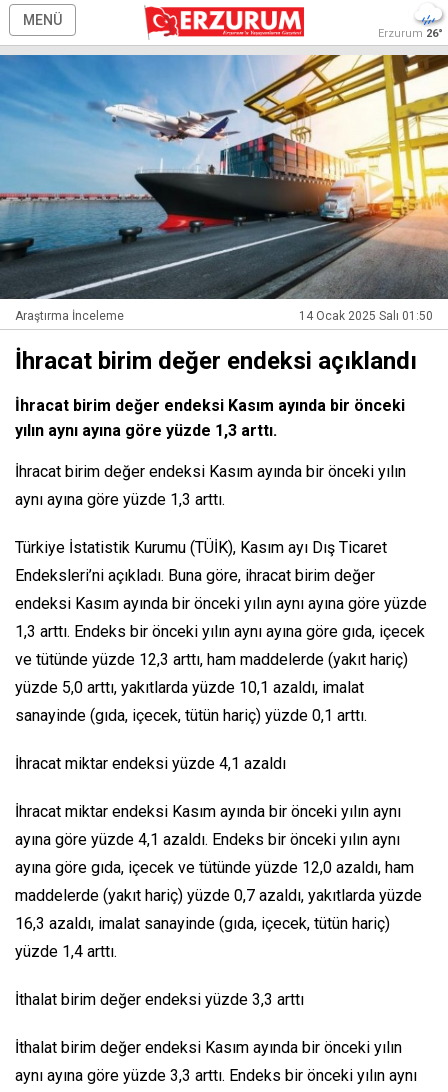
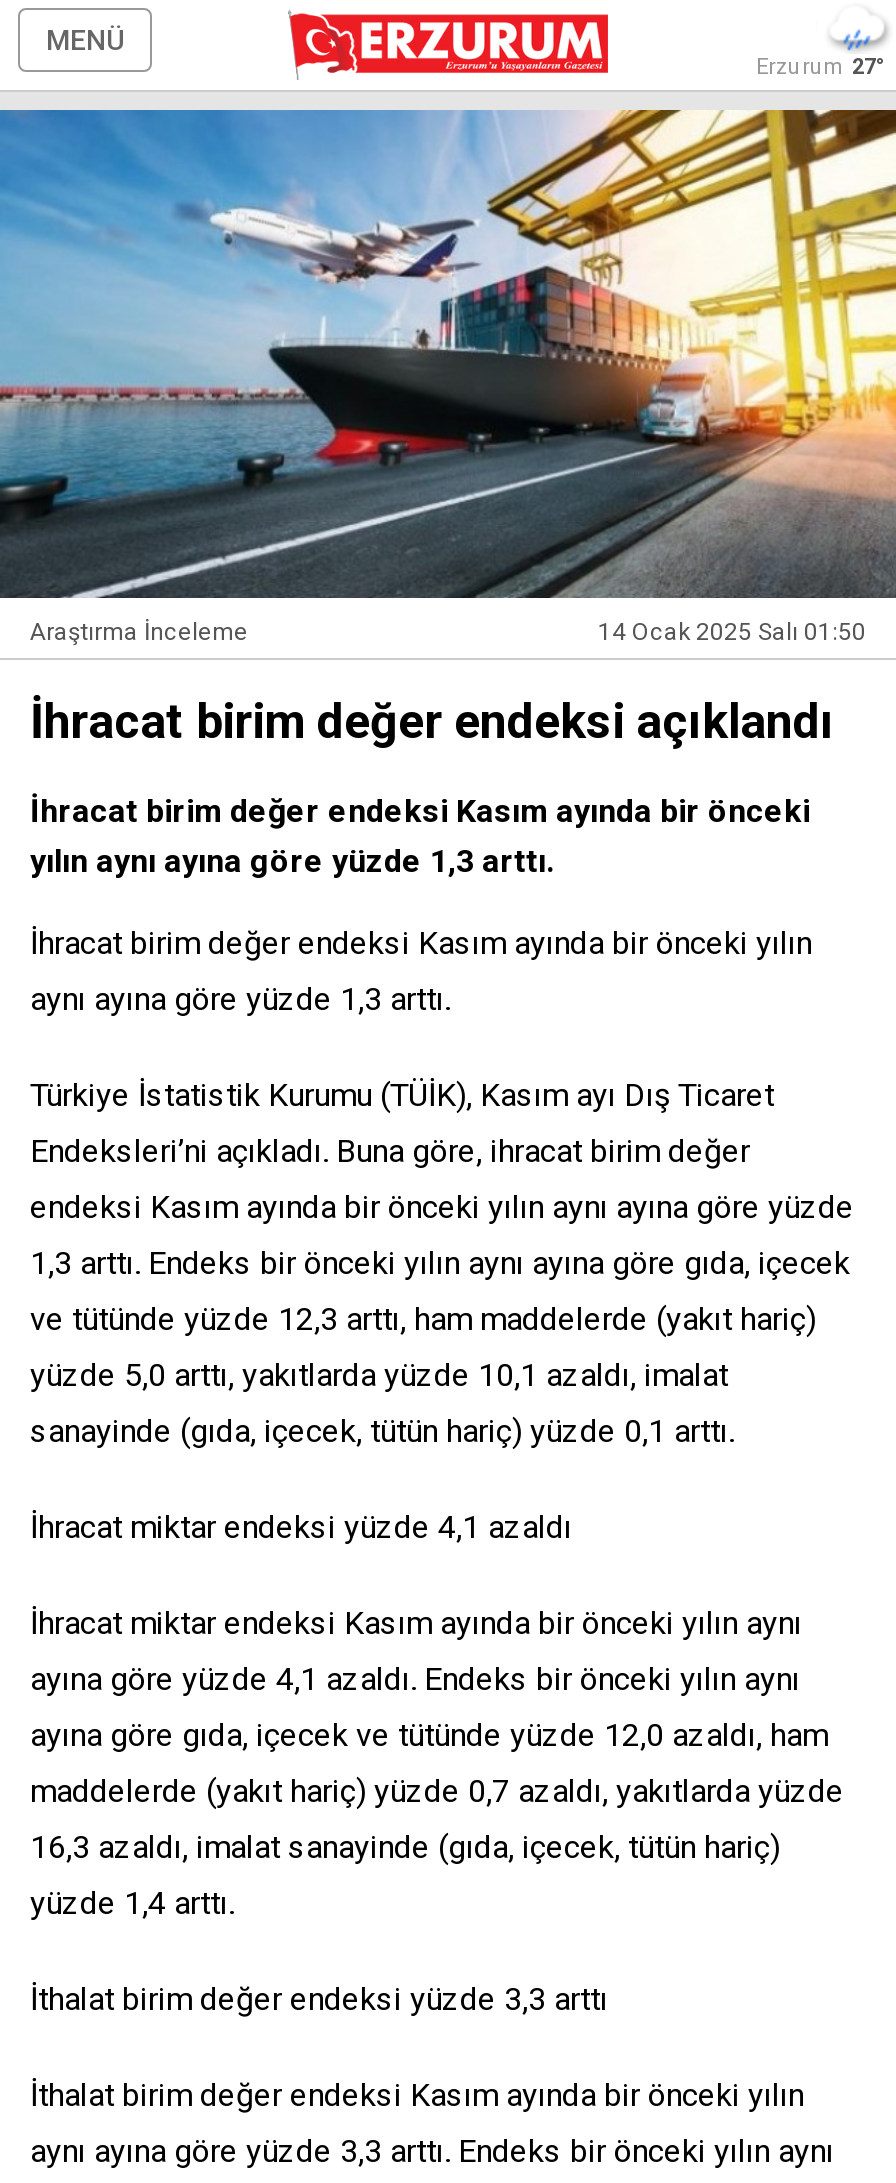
[378,27,443,40] Erzurum 26° -> [756,54,886,80] Erzurum 27°

